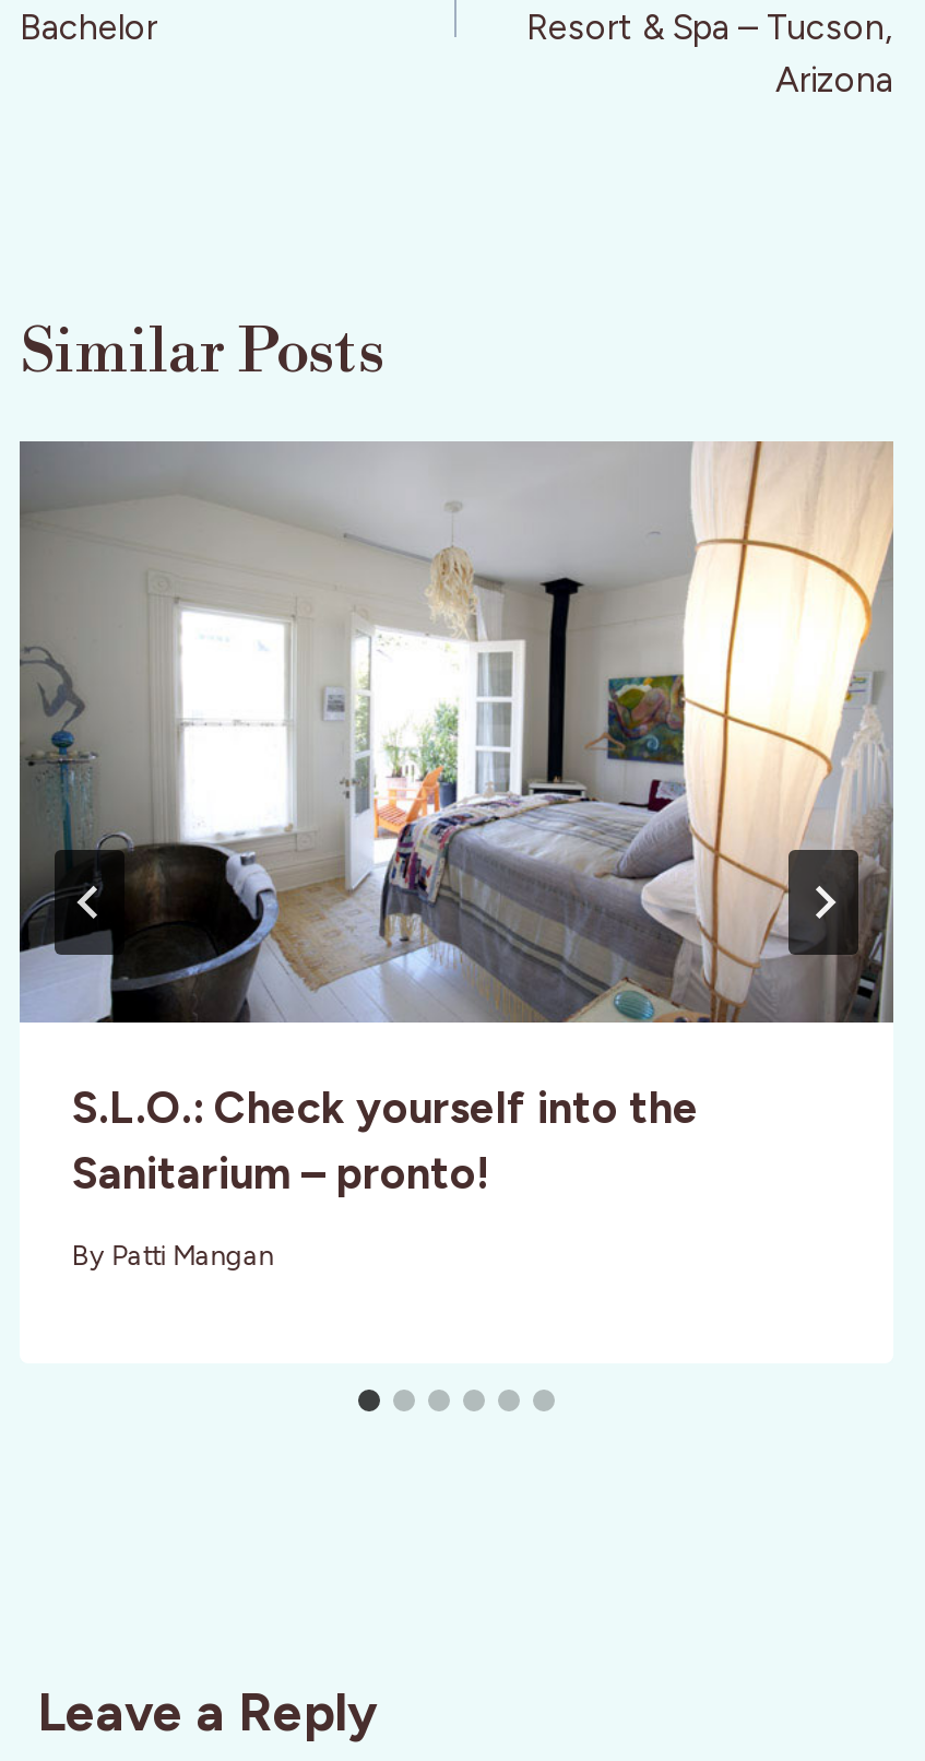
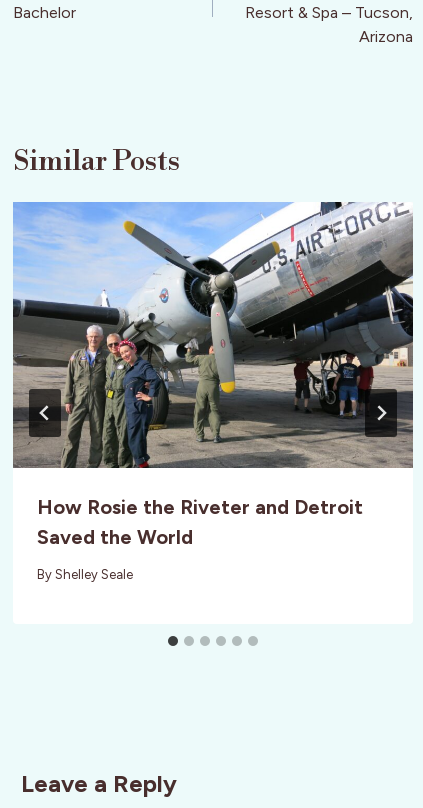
[17,439,893,1200] [image] | S.L.O.: Check yourself into the | Sanitarium – pronto! -> [12,201,413,549] [image] | How Rosie the Riveter and Detroit | Saved the World
[72,1239,273,1272] By Patti Mangan -> [37,567,133,582] By Shelley Seale

